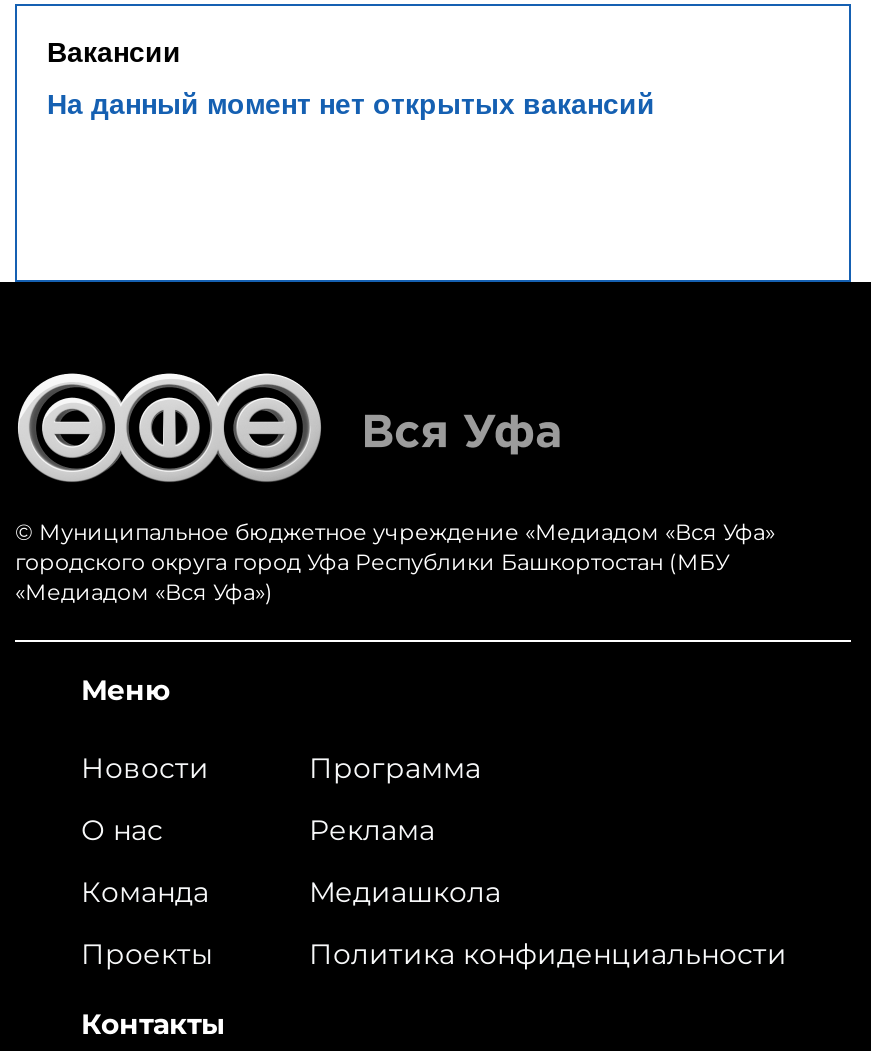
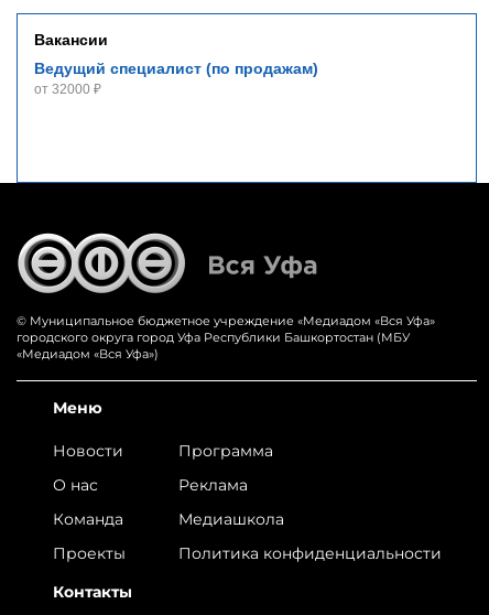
[47,88,655,120] На данный момент нет открытых вакансий -> [34,60,318,97] Ведущий специалист (по продажам) | от 32000 ₽

